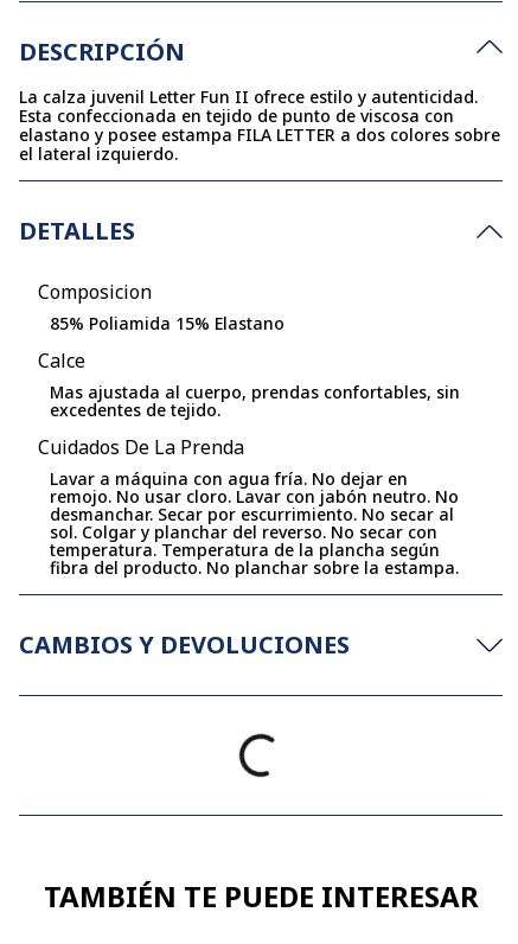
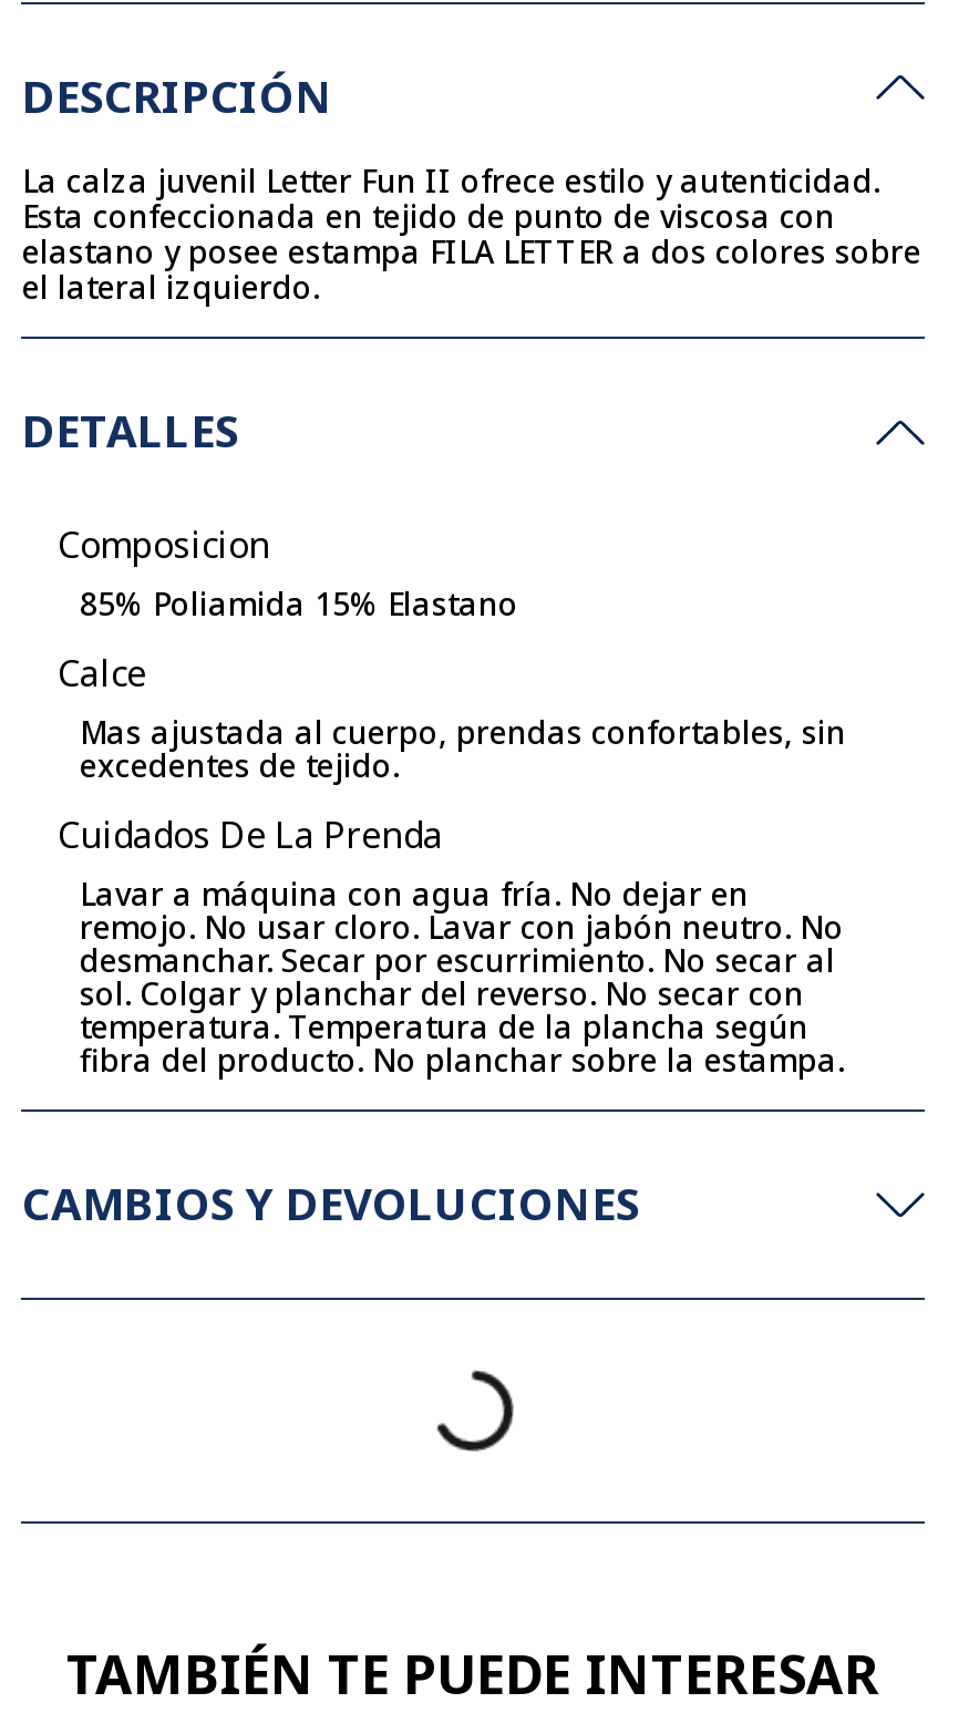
[238,733,282,774] [image] -> [433,1371,515,1448] [image]

